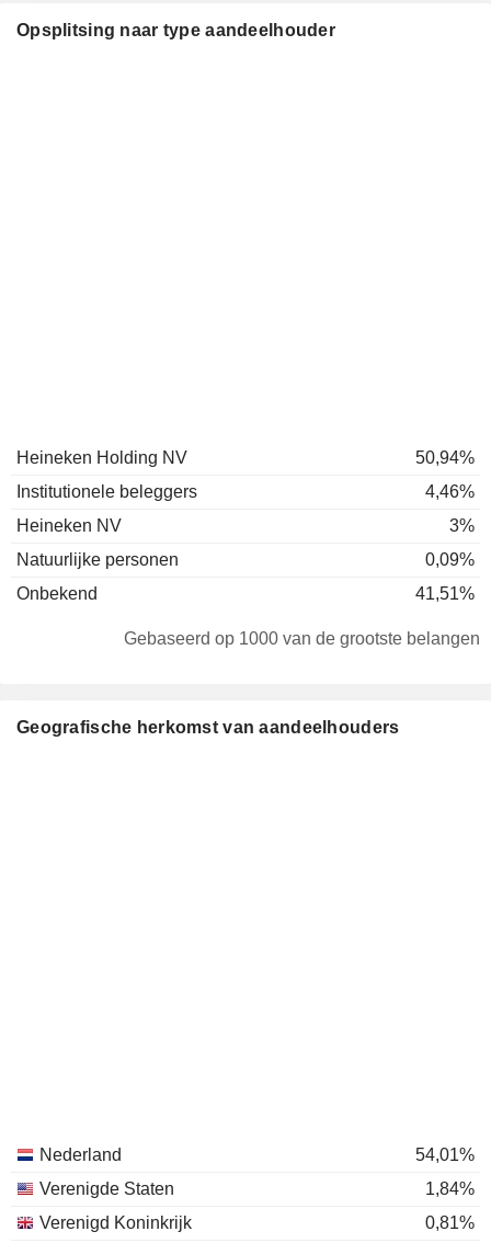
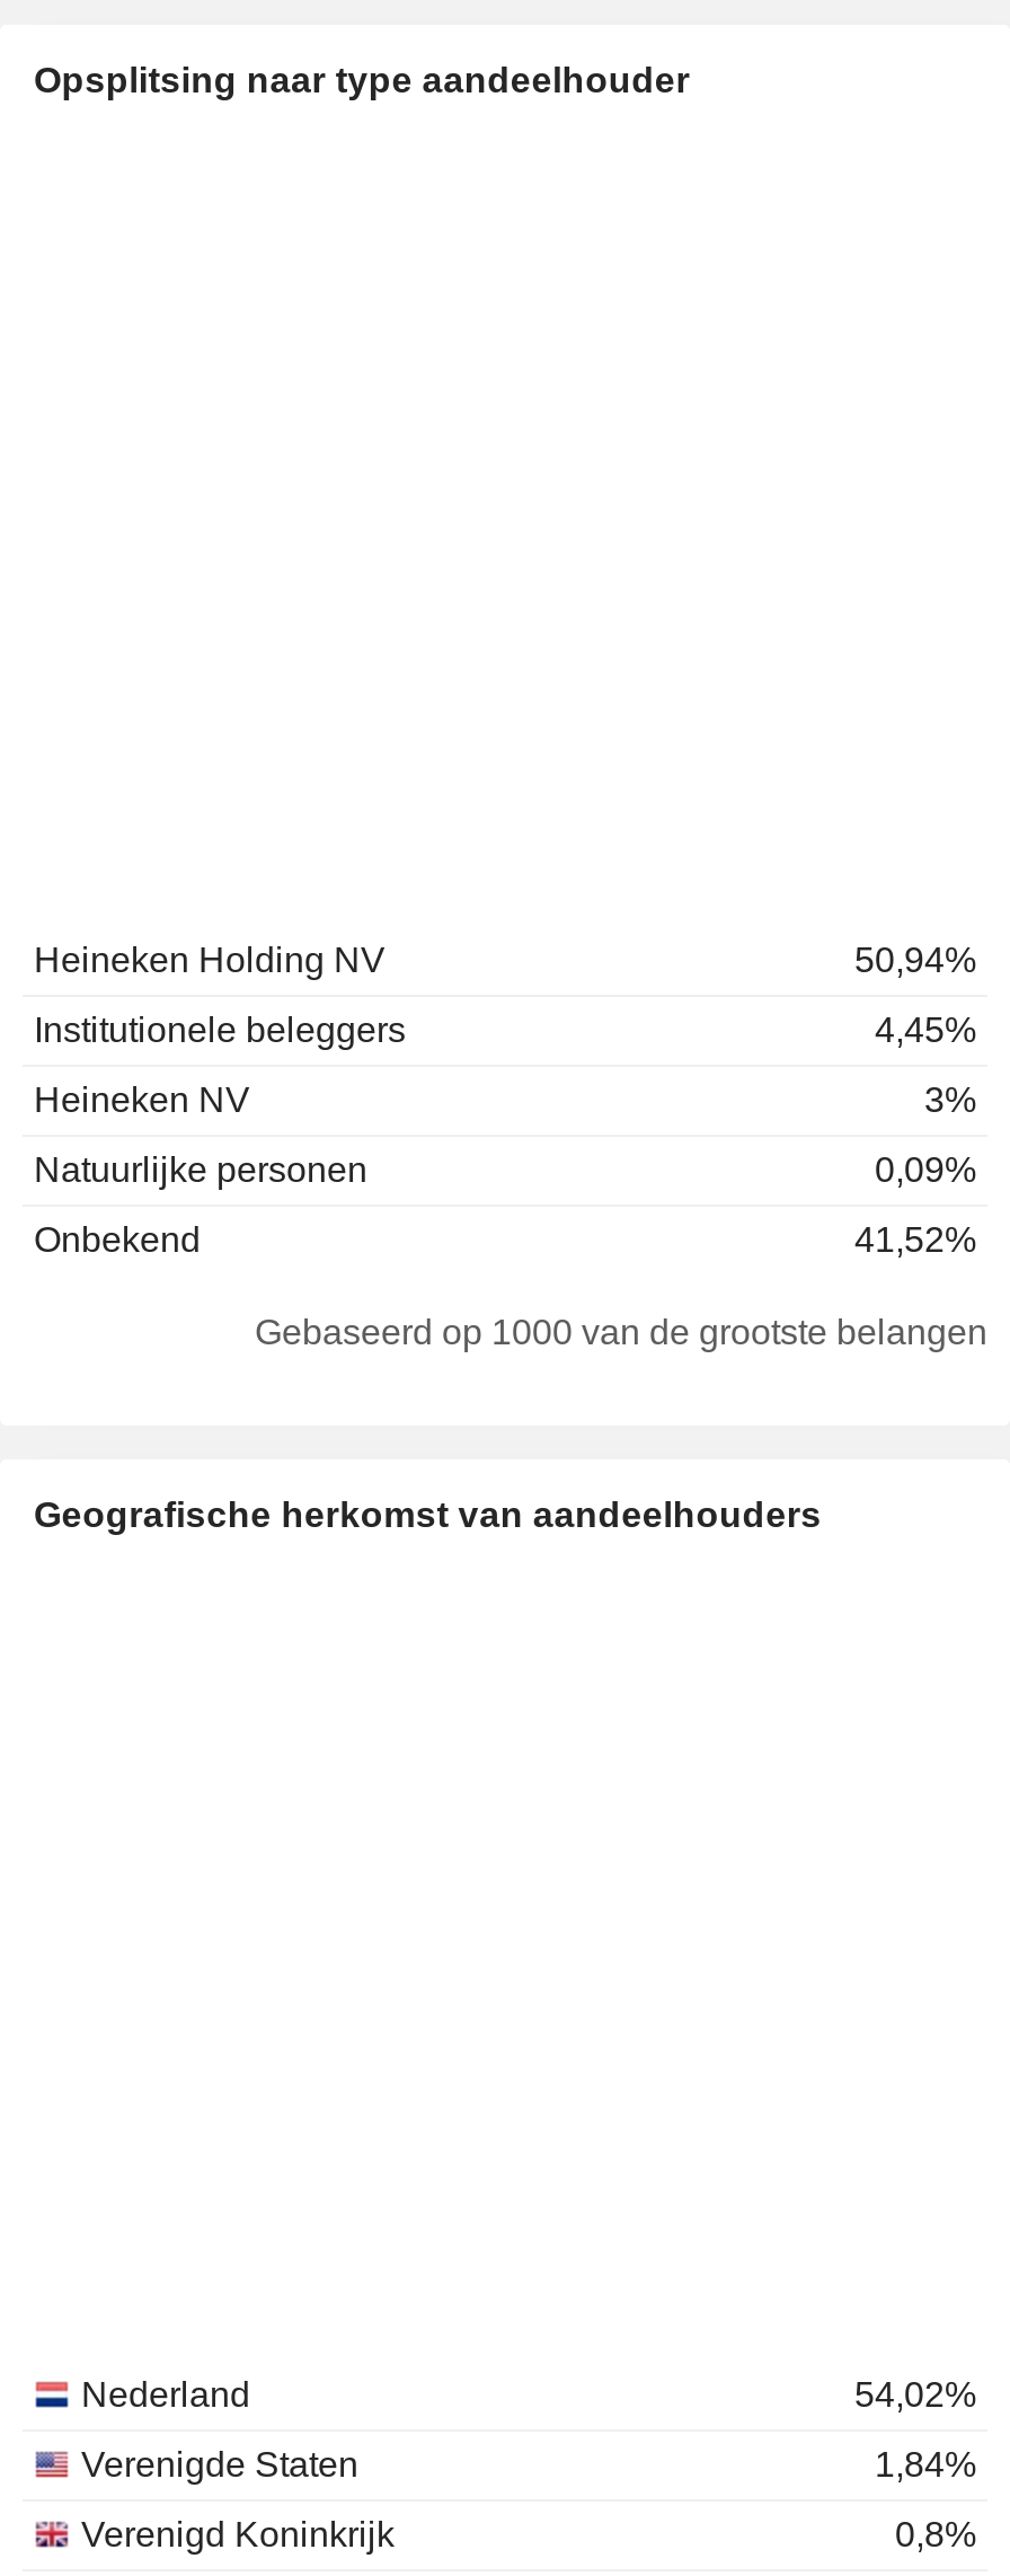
[425,482,475,501] 4,46% -> [875,1011,976,1049] 4,45%
[415,584,475,603] 41,51% -> [854,1220,976,1259] 41,52%
[415,1145,475,1164] 54,01% -> [854,2375,976,2414] 54,02%
[425,1213,475,1232] 0,81% -> [895,2515,976,2553] 0,8%

